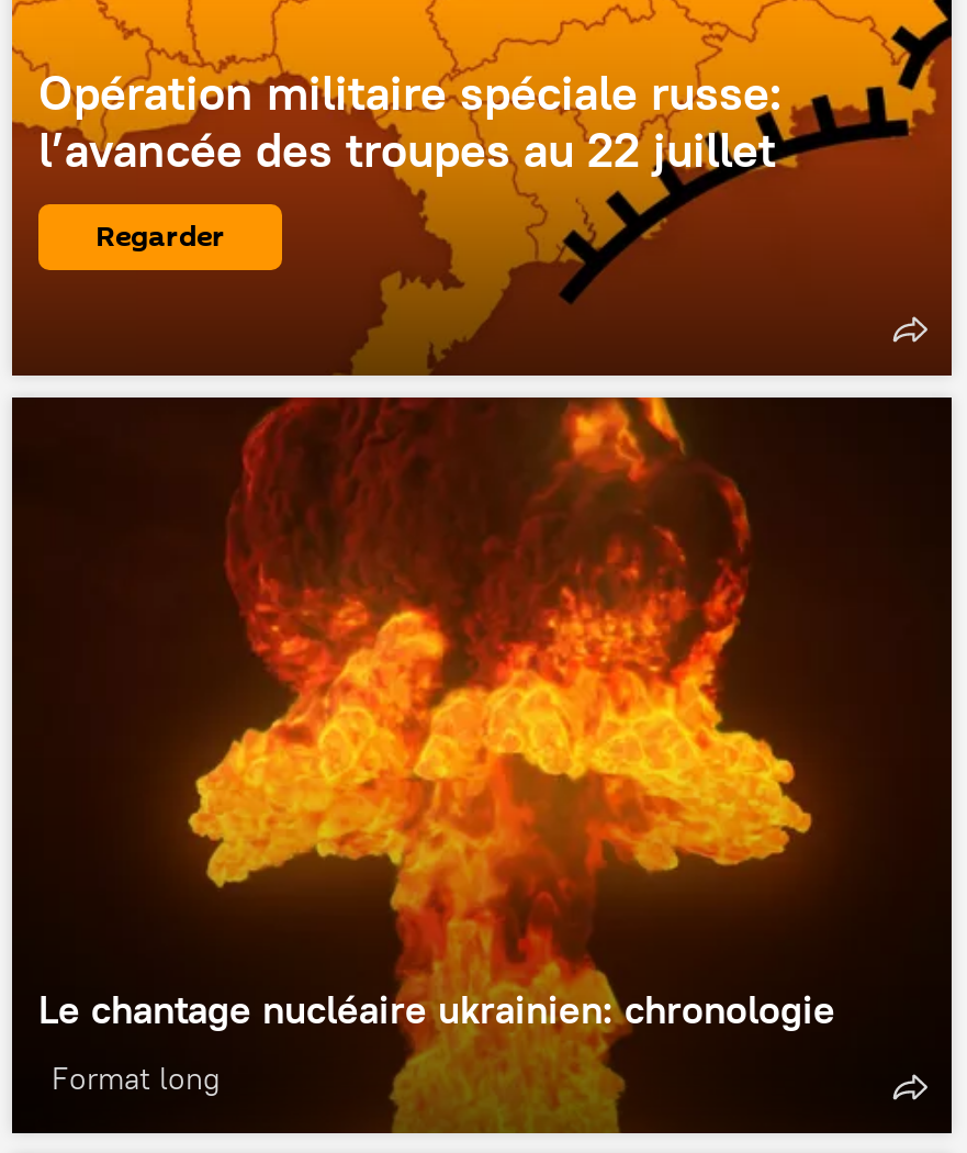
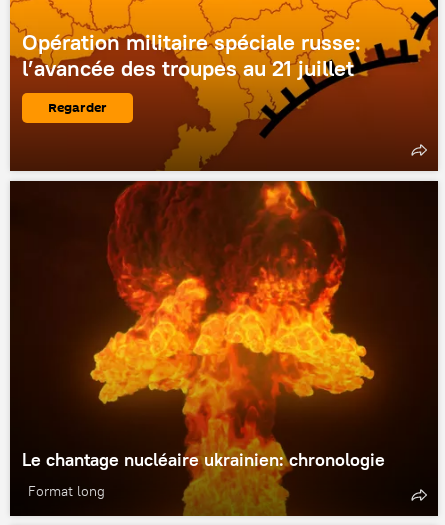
[38,119,776,180] l’avancée des troupes au 22 juillet -> [22,54,354,82] l’avancée des troupes au 21 juillet

